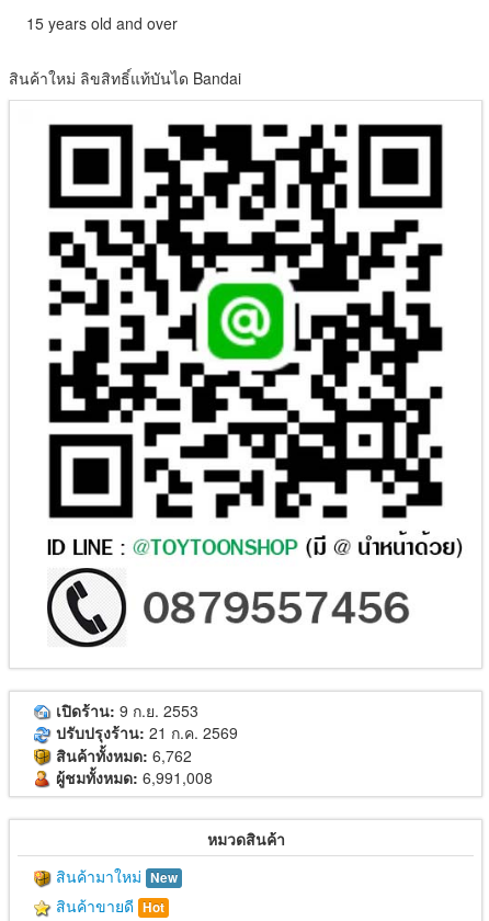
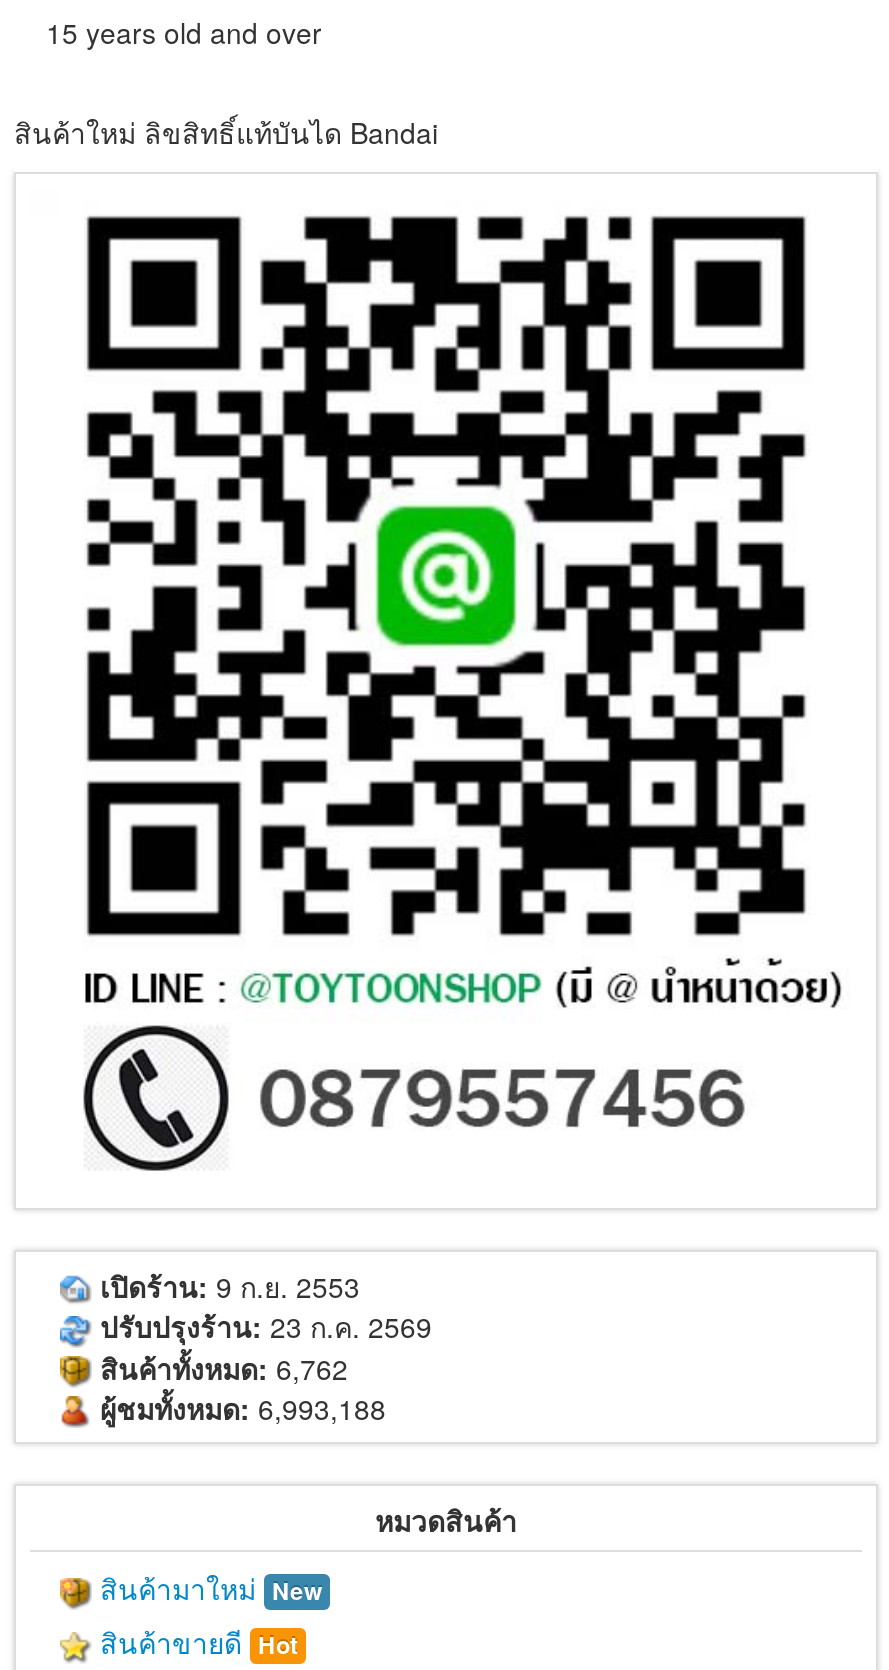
[56,722,238,744] ปรับปรุงร้าน: 21 ก.ค. 2569 -> [100,1306,432,1346] ปรับปรุงร้าน: 23 ก.ค. 2569
[56,766,213,788] ผู้ชมทั้งหมด: 6,991,008 -> [100,1388,386,1428] ผู้ชมทั้งหมด: 6,993,188

